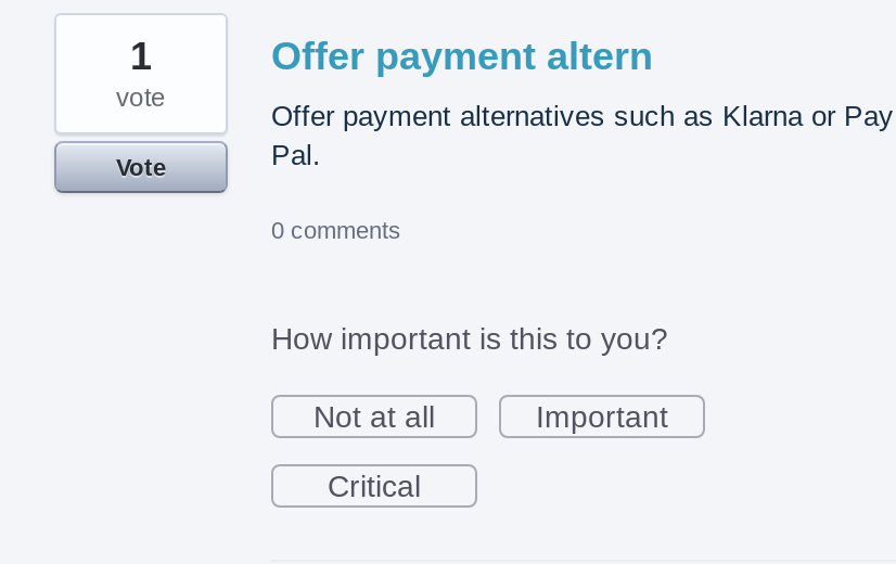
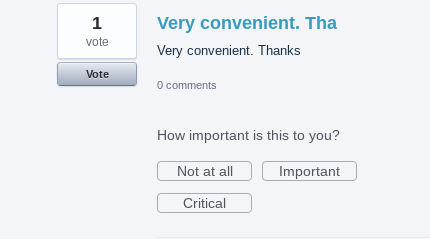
[271,34,653,77] Offer payment altern -> [157,13,337,33] Very convenient. Tha
[271,99,894,171] Offer payment alternatives such as Klarna or Pay | Pal. -> [157,43,301,58] Very convenient. Thanks

